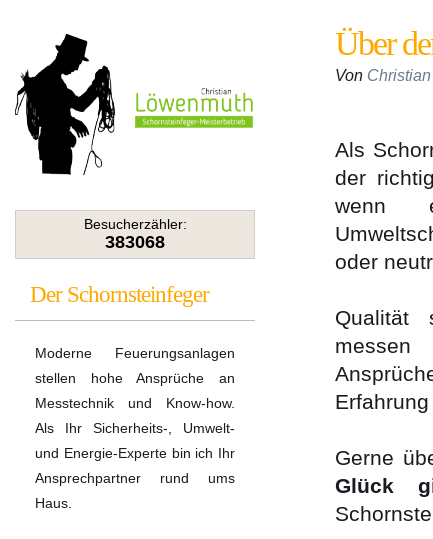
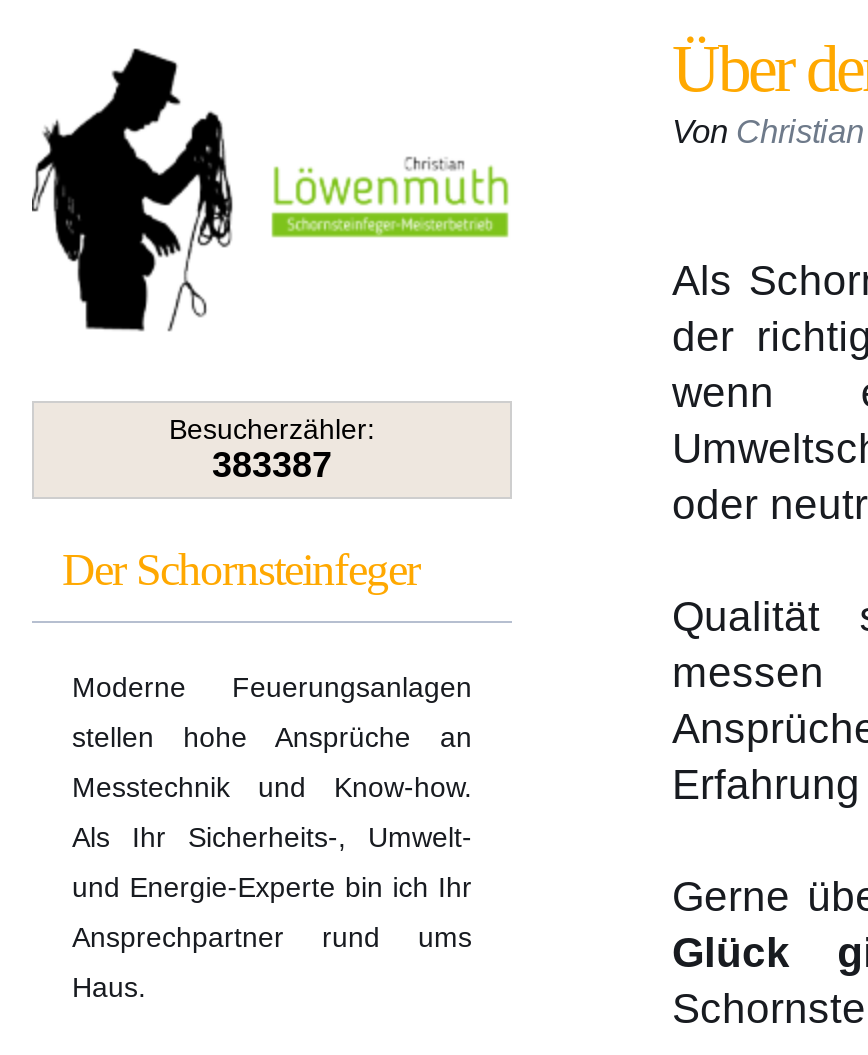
[105,232,165,252] 383068 -> [212,445,332,485] 383387

